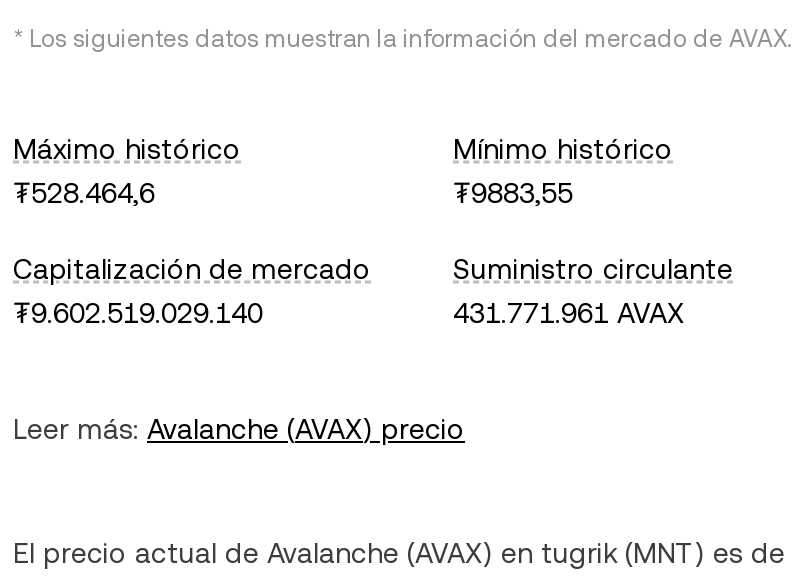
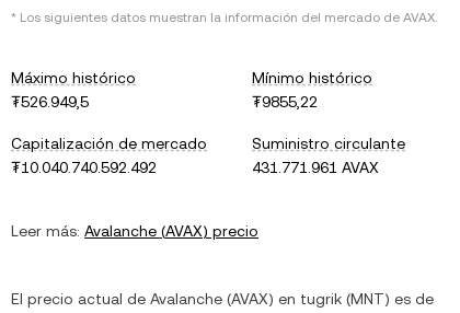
[13,177,155,209] ₮528.464,6 -> [11,93,89,111] ₮526.949,5
[453,177,573,209] ₮9883,55 -> [252,93,318,111] ₮9855,22
[13,297,263,329] ₮9.602.519.029.140 -> [11,159,157,176] ₮10.040.740.592.492

